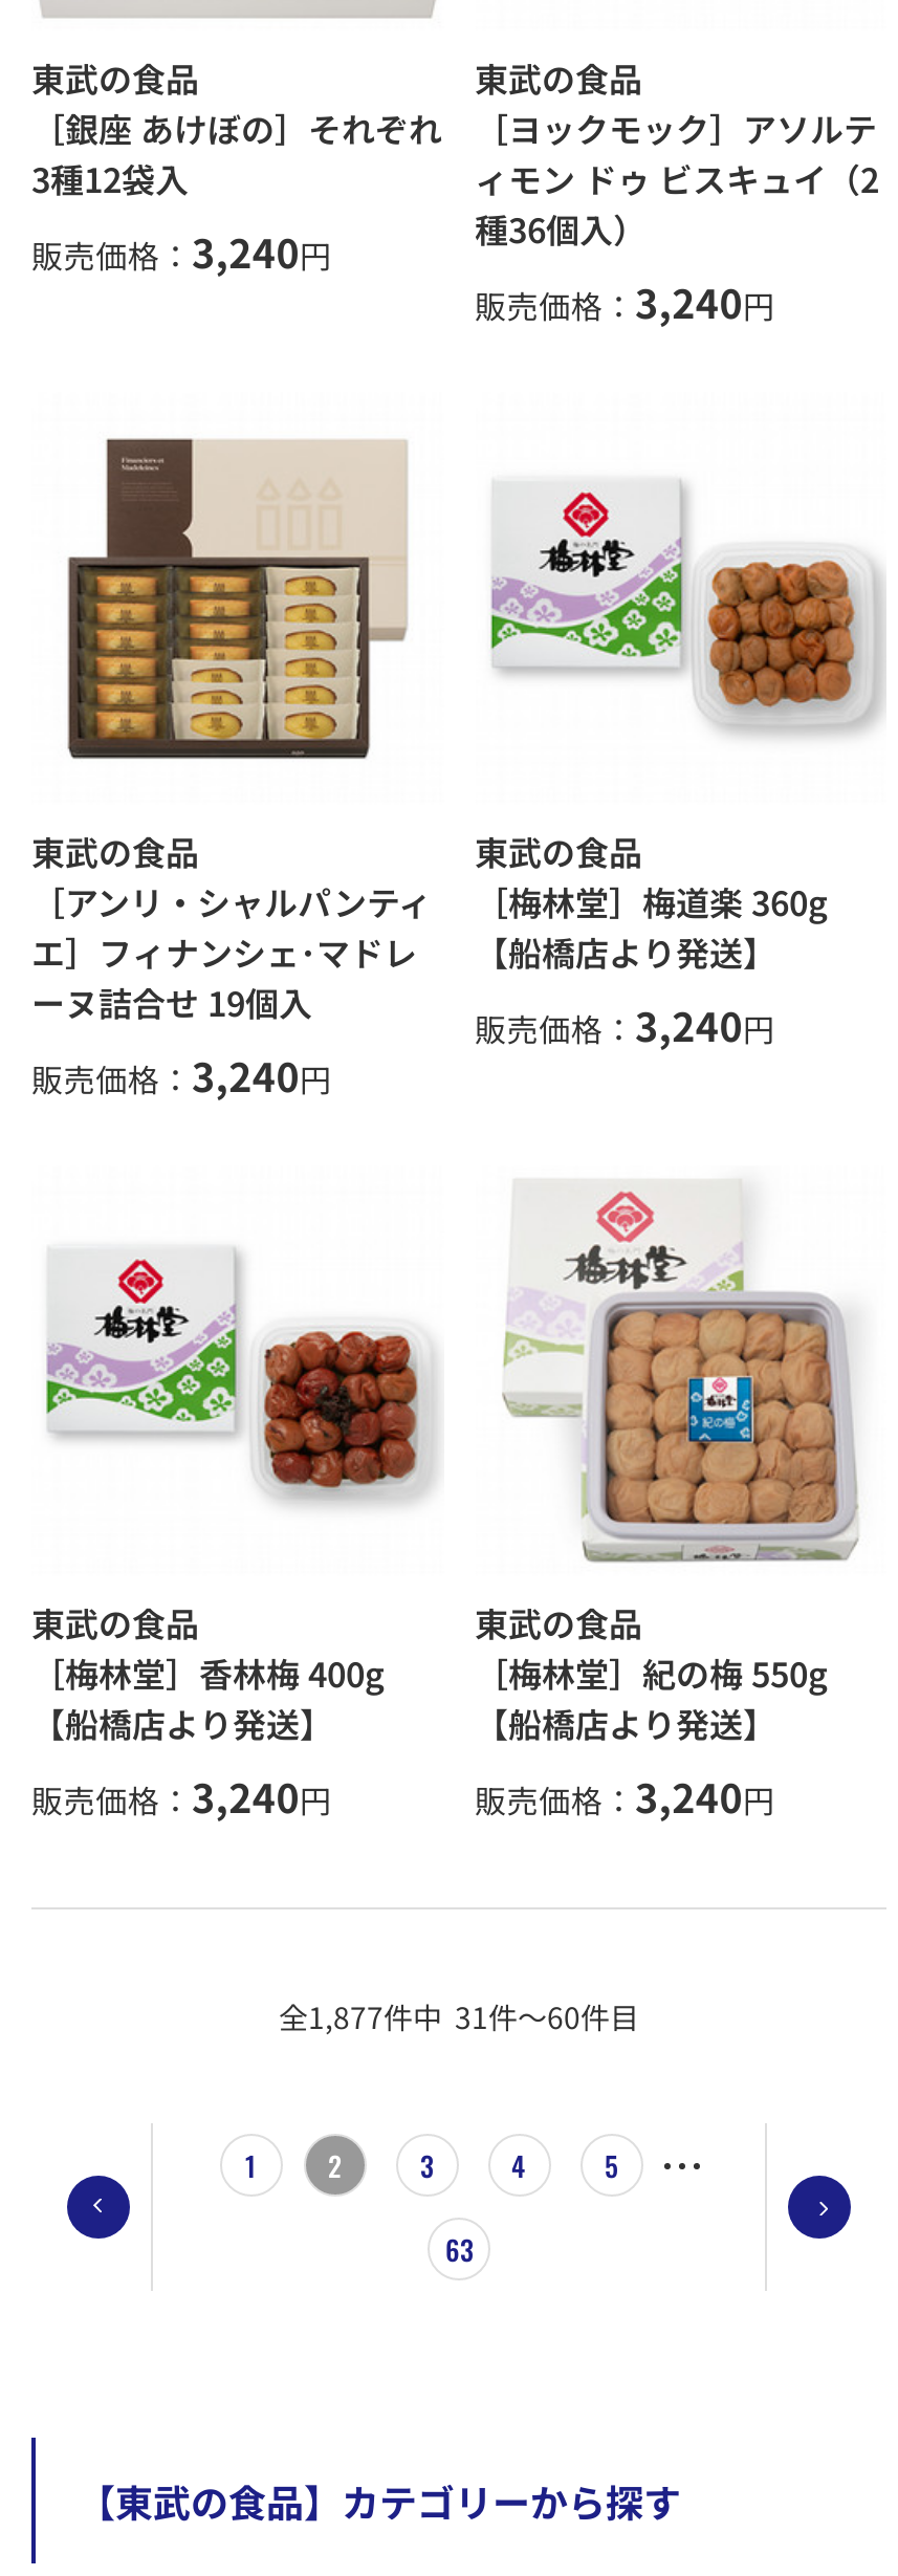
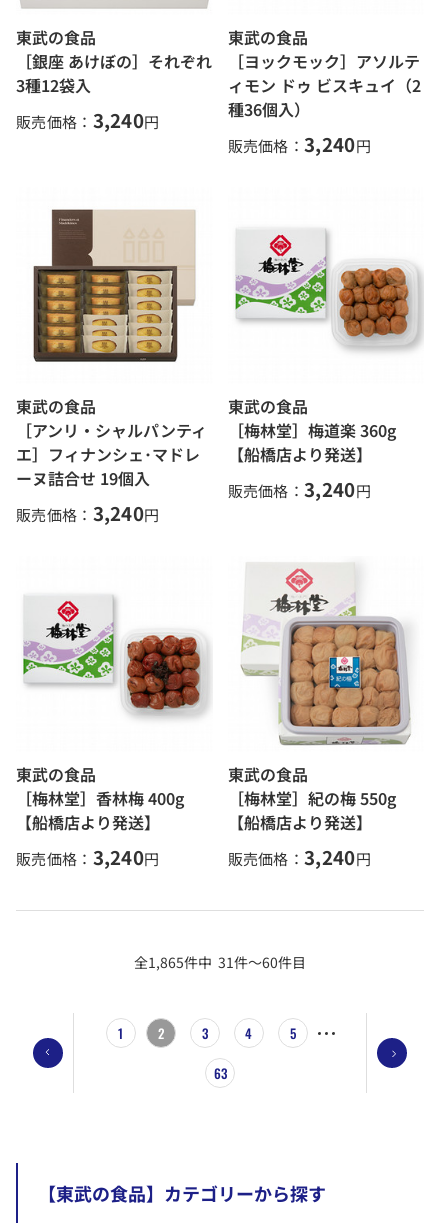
[279,1996,639,2038] 全1,877件中 31件～60件目 -> [134,952,306,972] 全1,865件中 31件～60件目

